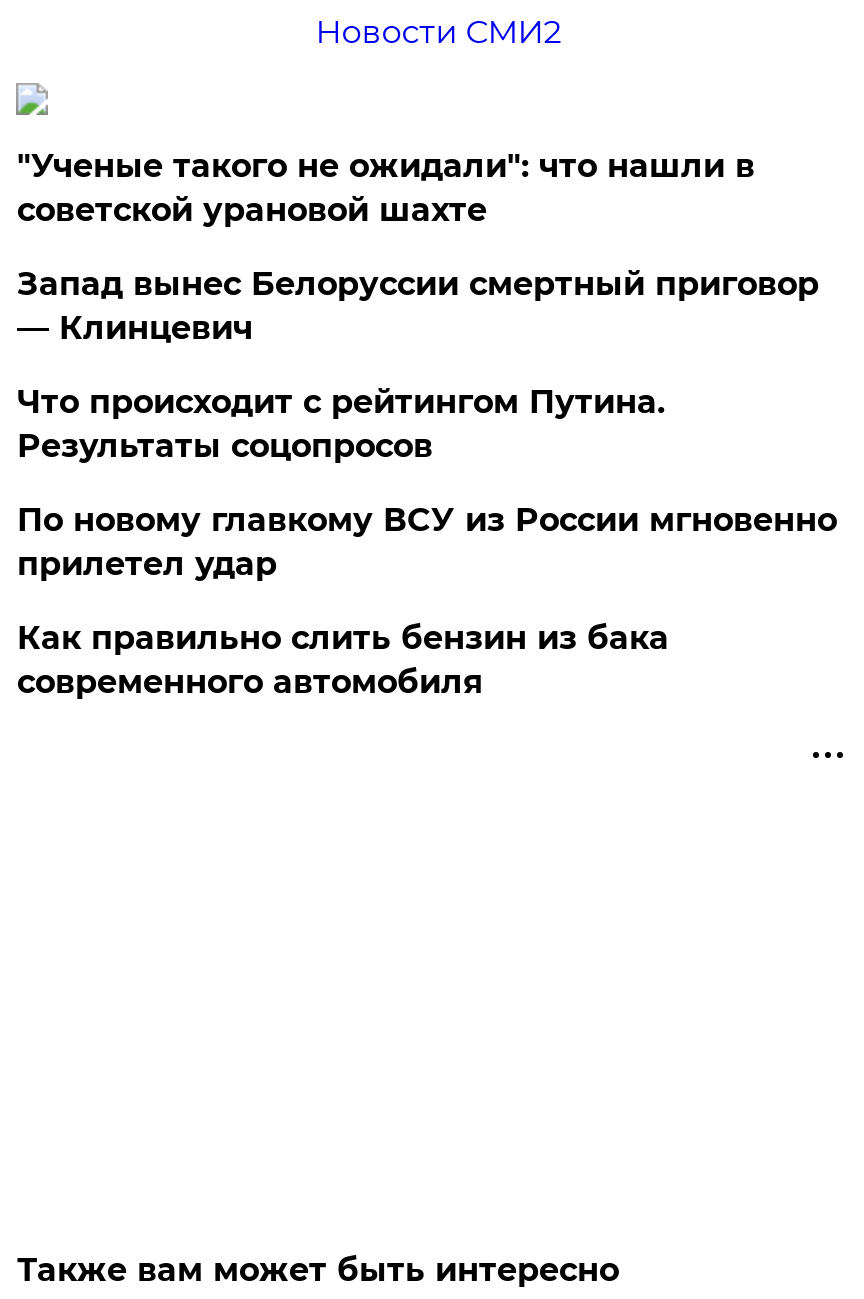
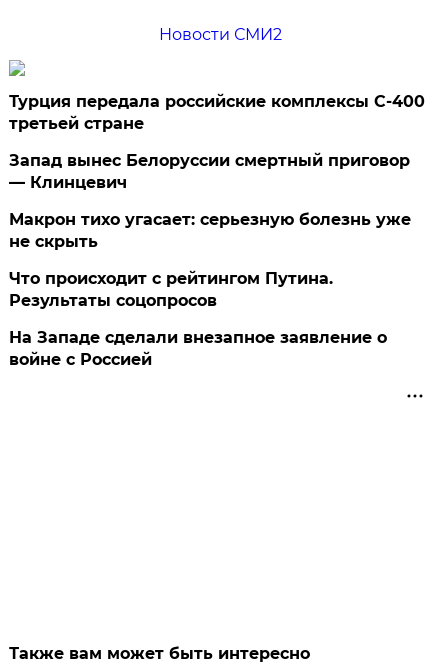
[17,147,755,229] "Ученые такого не ожидали": что нашли в | советской урановой шахте -> [9,92,425,133] Турция передала российские комплексы С-400 | третьей стране
none -> [9,210,411,251] Макрон тихо угасает: серьезную болезнь уже | не скрыть
moved [17,383,665,465] -> [9,269,333,310]: Что происходит с рейтингом Путина. | Результаты соцопросов
[17,501,837,701] По новому главкому ВСУ из России мгновенно | прилетел удар | Как правильно слить бензин из бака | современного автомобиля -> [9,328,387,369] На Западе сделали внезапное заявление о | войне с Россией

